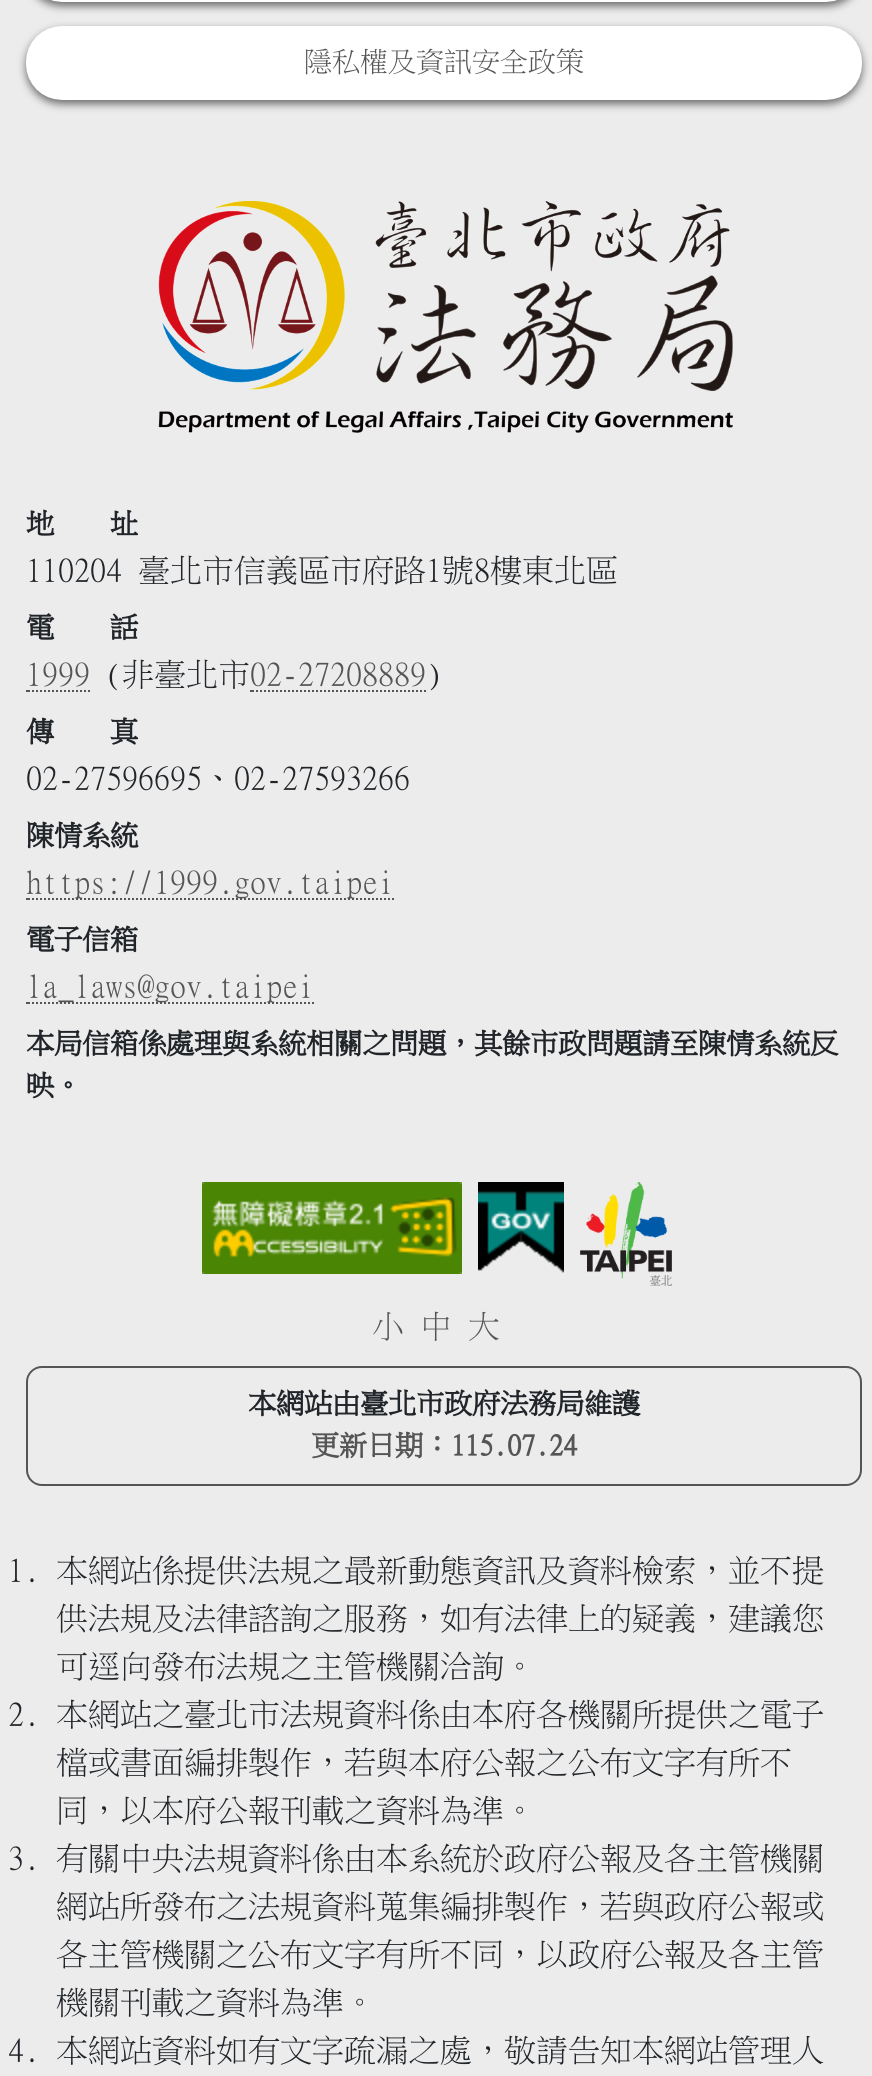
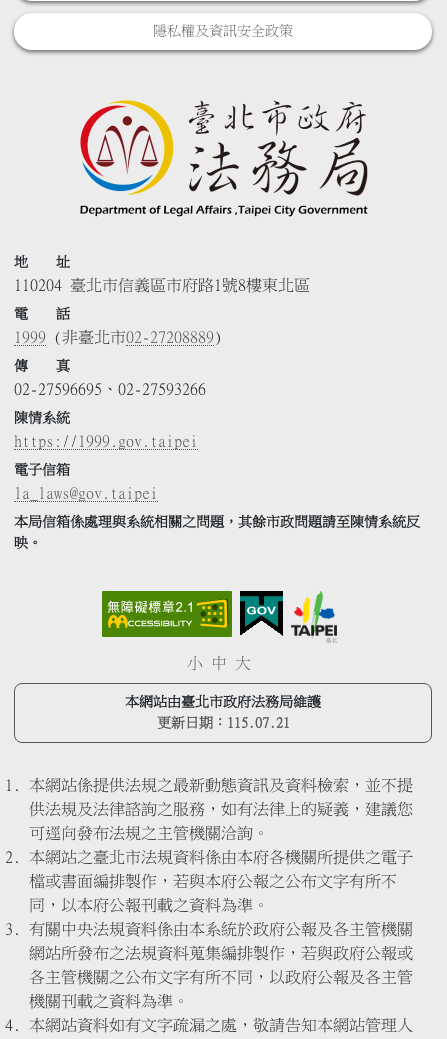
[311,1432,577,1460] 更新日期：115.07.24 -> [156,716,289,730] 更新日期：115.07.21

